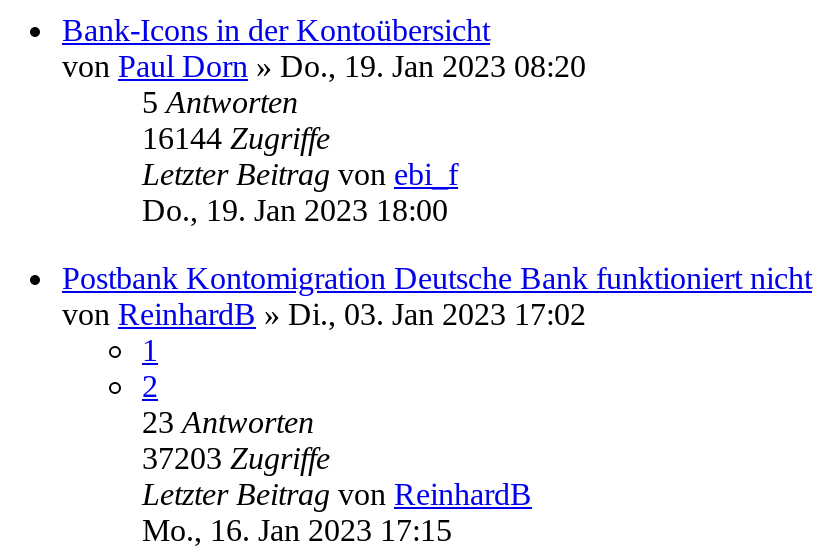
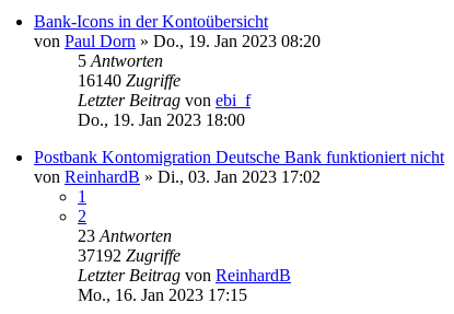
[142,121,330,155] 16144 Zugriffe -> [78,71,181,90] 16140 Zugriffe
[142,441,330,475] 37203 Zugriffe -> [78,246,181,265] 37192 Zugriffe

